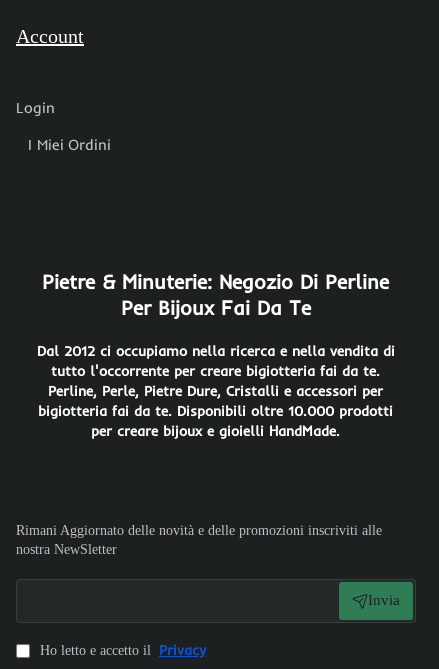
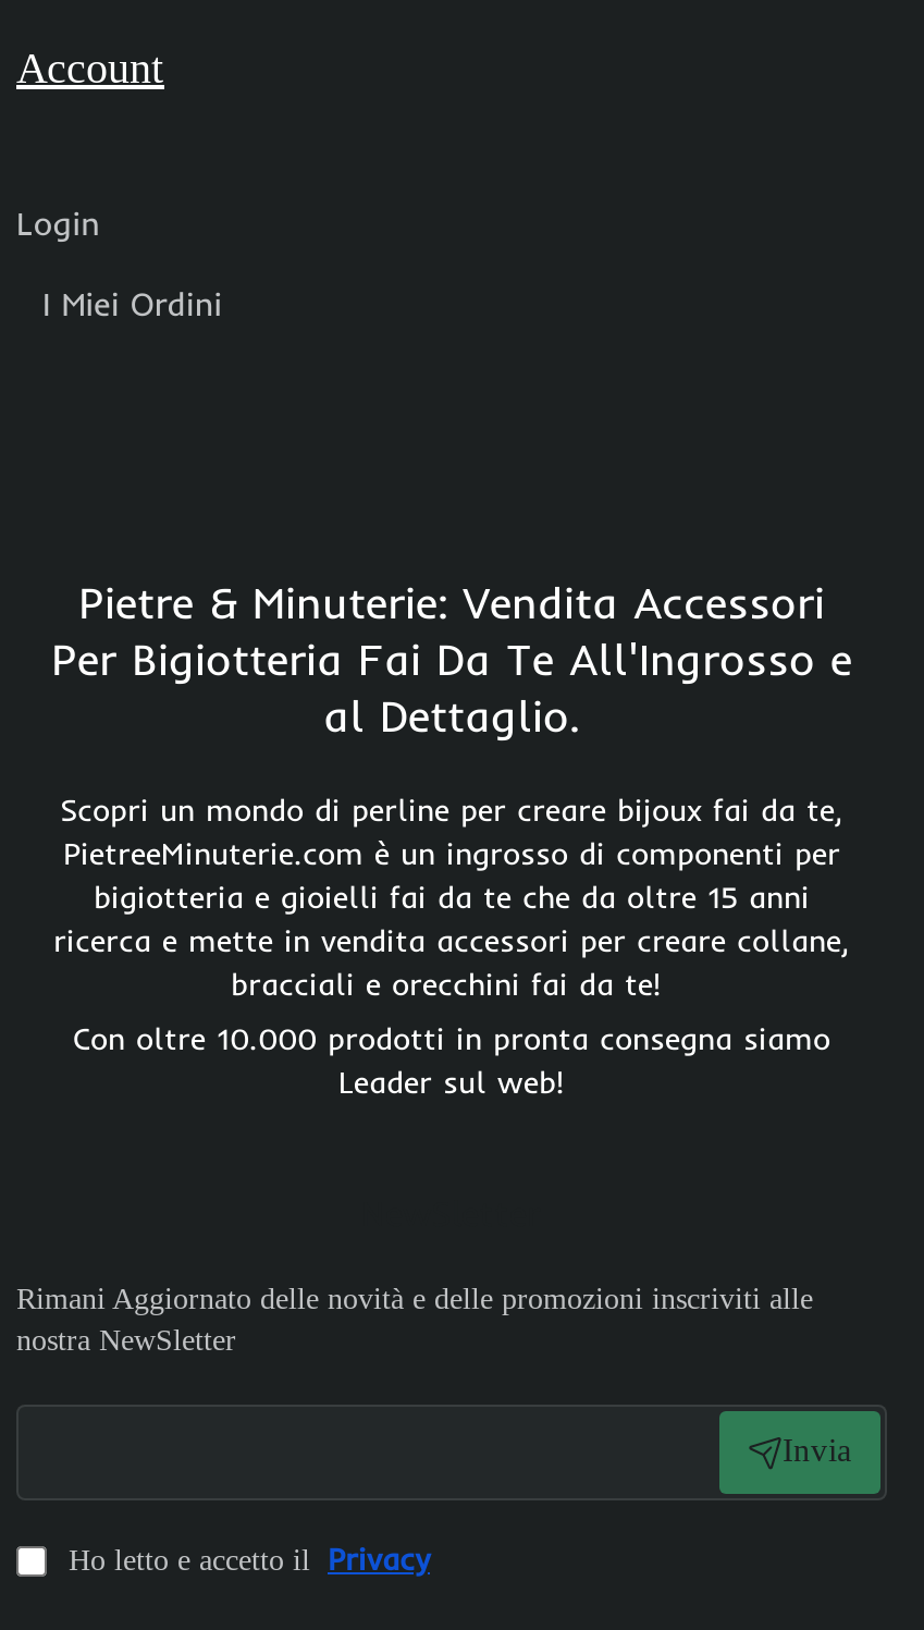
[42,269,389,320] Pietre & Minuterie: Negozio Di Perline | Per Bijoux Fai Da Te -> [51,574,852,742] Pietre & Minuterie: Vendita Accessori | Per Bigiotteria Fai Da Te All'Ingrosso e | al Dettaglio.
[37,342,395,440] Dal 2012 ci occupiamo nella ricerca e nella vendita di | tutto l'occorrente per creare bigiotteria fai da te. | Perline, Perle, Pietre Dure, Cristalli e accessori per | bigiotteria fai da te. Disponibili oltre 10.000 prodotti | per creare bijoux e gioielli HandMade. -> [53,790,850,1101] Scopri un mondo di perline per creare bijoux fai da te, | PietreeMinuterie.com è un ingrosso di componenti per | bigiotteria e gioielli fai da te che da oltre 15 anni | ricerca e mette in vendita accessori per creare collane, | bracciali e orecchini fai da te! | Con oltre 10.000 prodotti in pronta consegna siamo | Leader sul web!

